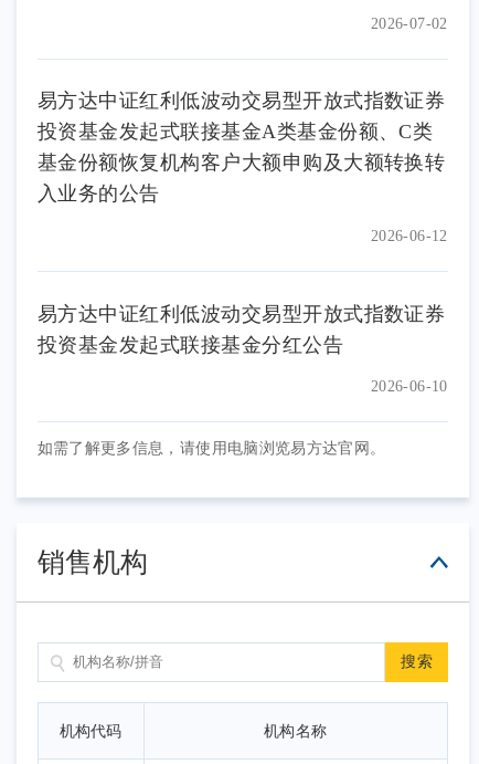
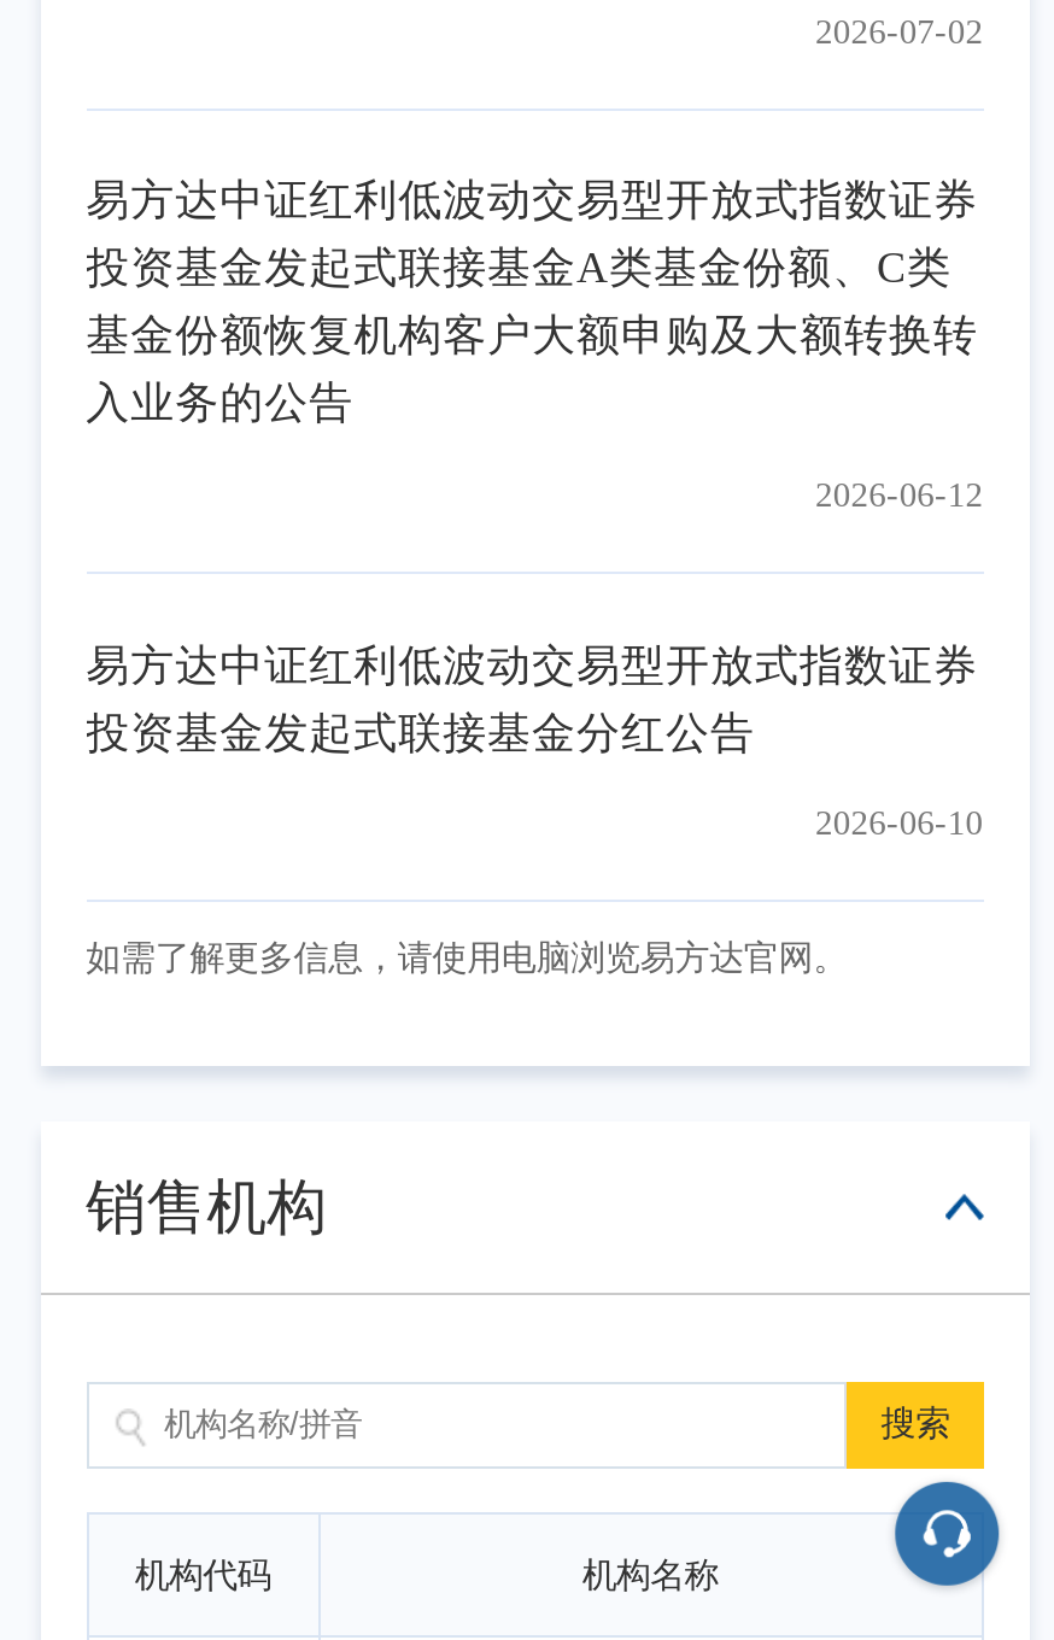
none -> [890,1478,1003,1592] [image]

